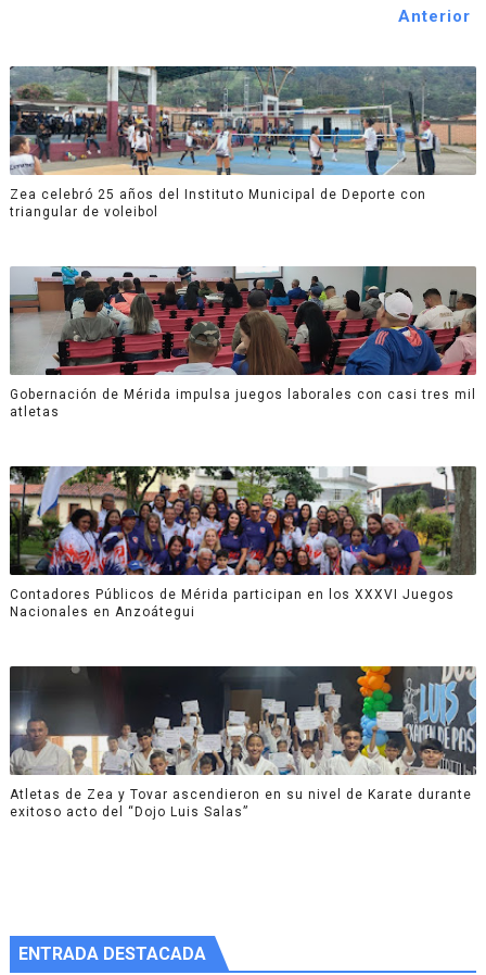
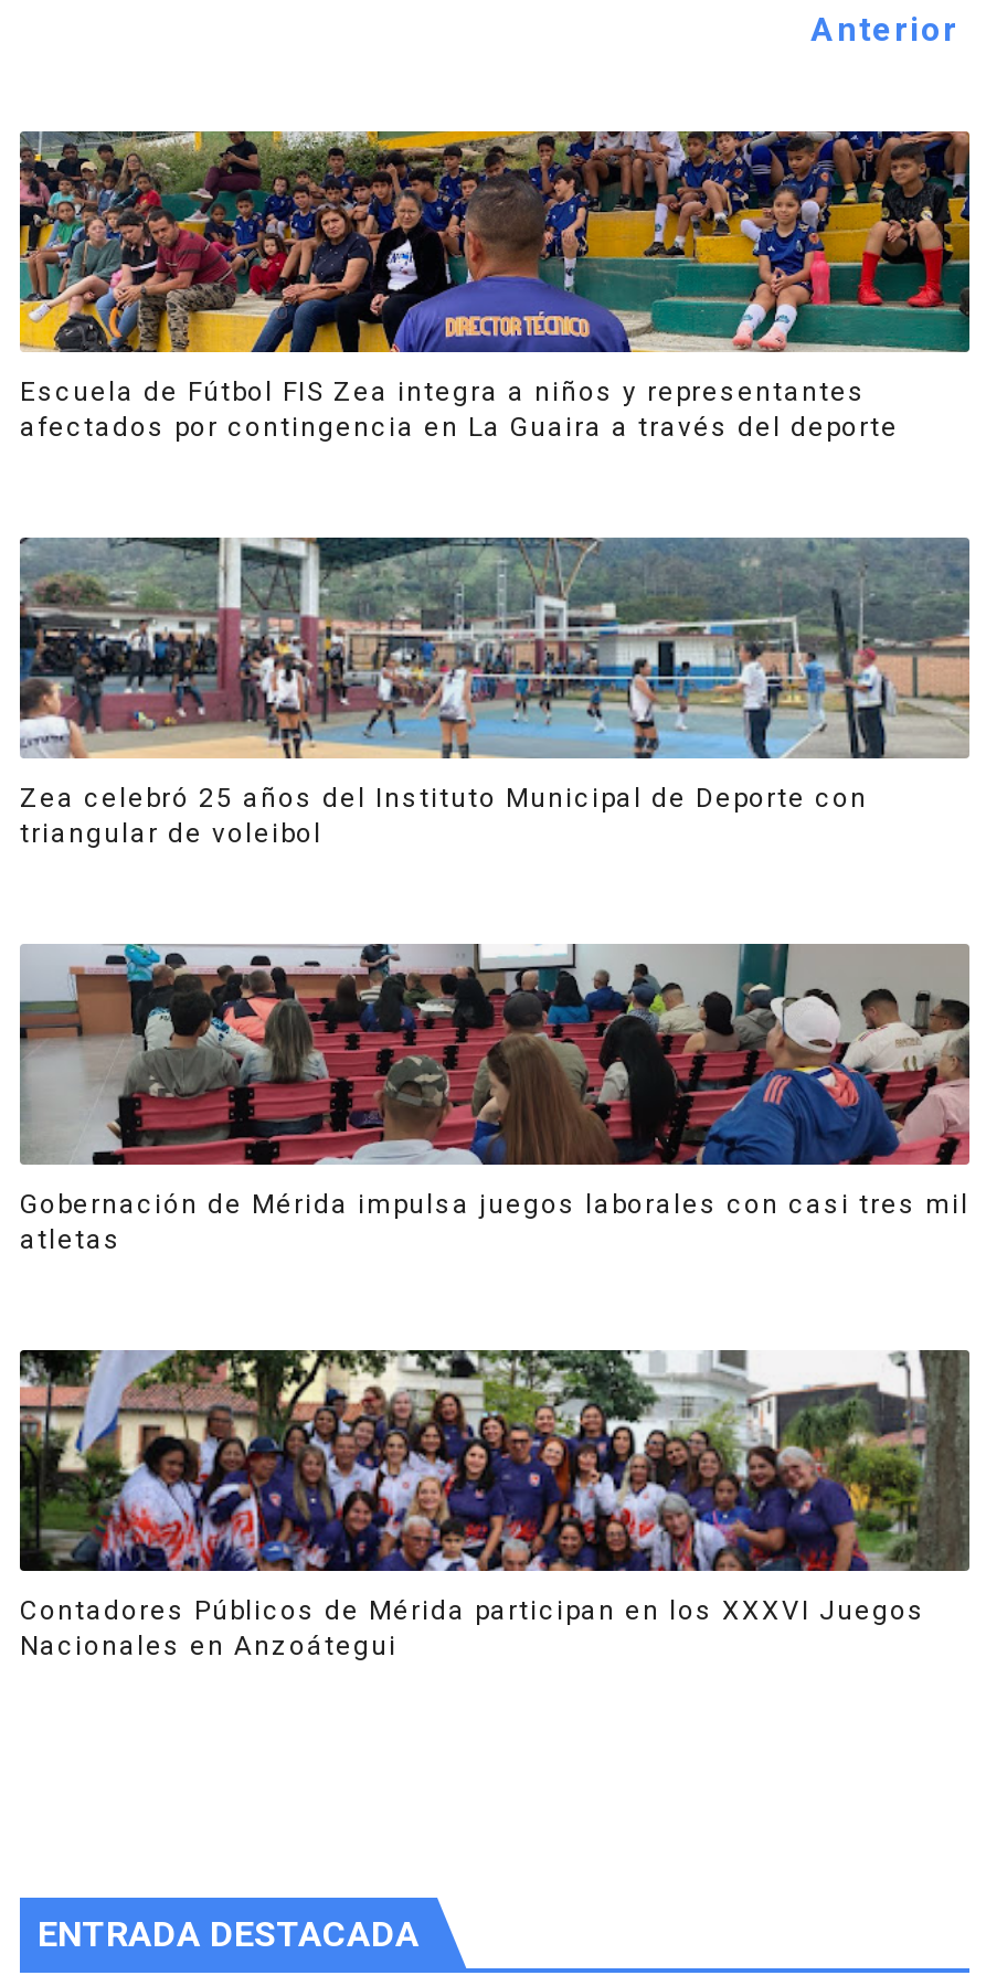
none -> [18,129,972,442] [image] | Escuela de Fútbol FIS Zea integra a niños y representantes | afectados por contingencia en La Guaira a través del deporte
moved [8,64,478,619] -> [15,533,974,1661]: [image] | Zea celebró 25 años del Instituto Municipal de Deporte con | triangular de voleibol | Gobernación de Mérida impulsa juegos laborales con casi tres mil | atletas | Contadores Públicos de Mérida participan en los XXXVI Juegos | Nacionales en Anzoátegui
[9,665,477,819] [image] | Atletas de Zea y Tovar ascendieron en su nivel de Karate durante | exitoso acto del “Dojo Luis Salas” -> none

